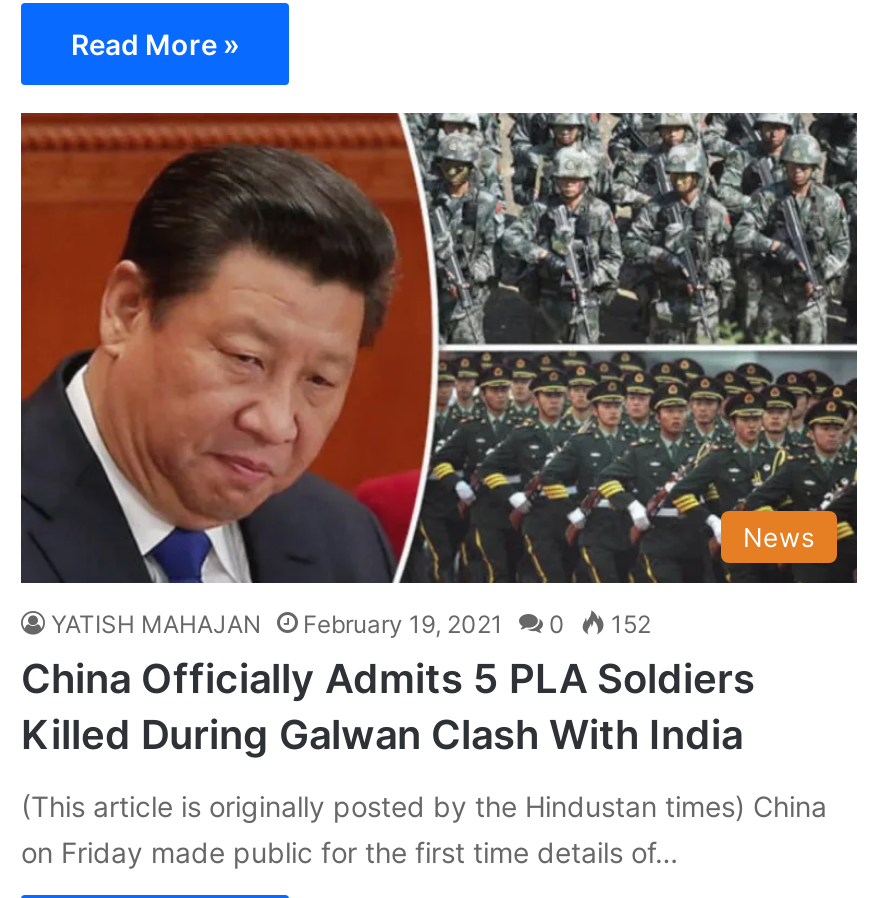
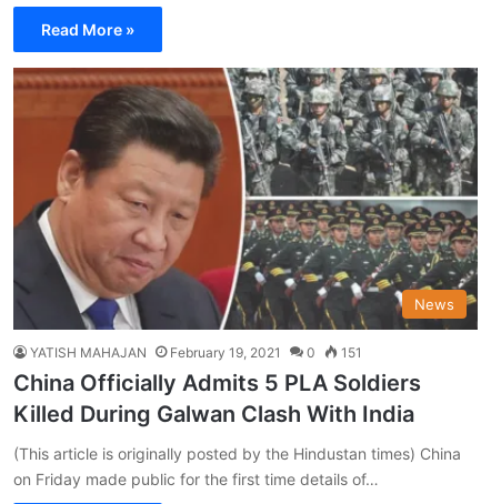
[51,610,651,640] YATISH MAHAJAN February 19, 2021 0 152 -> [30,344,362,360] YATISH MAHAJAN February 19, 2021 0 151

